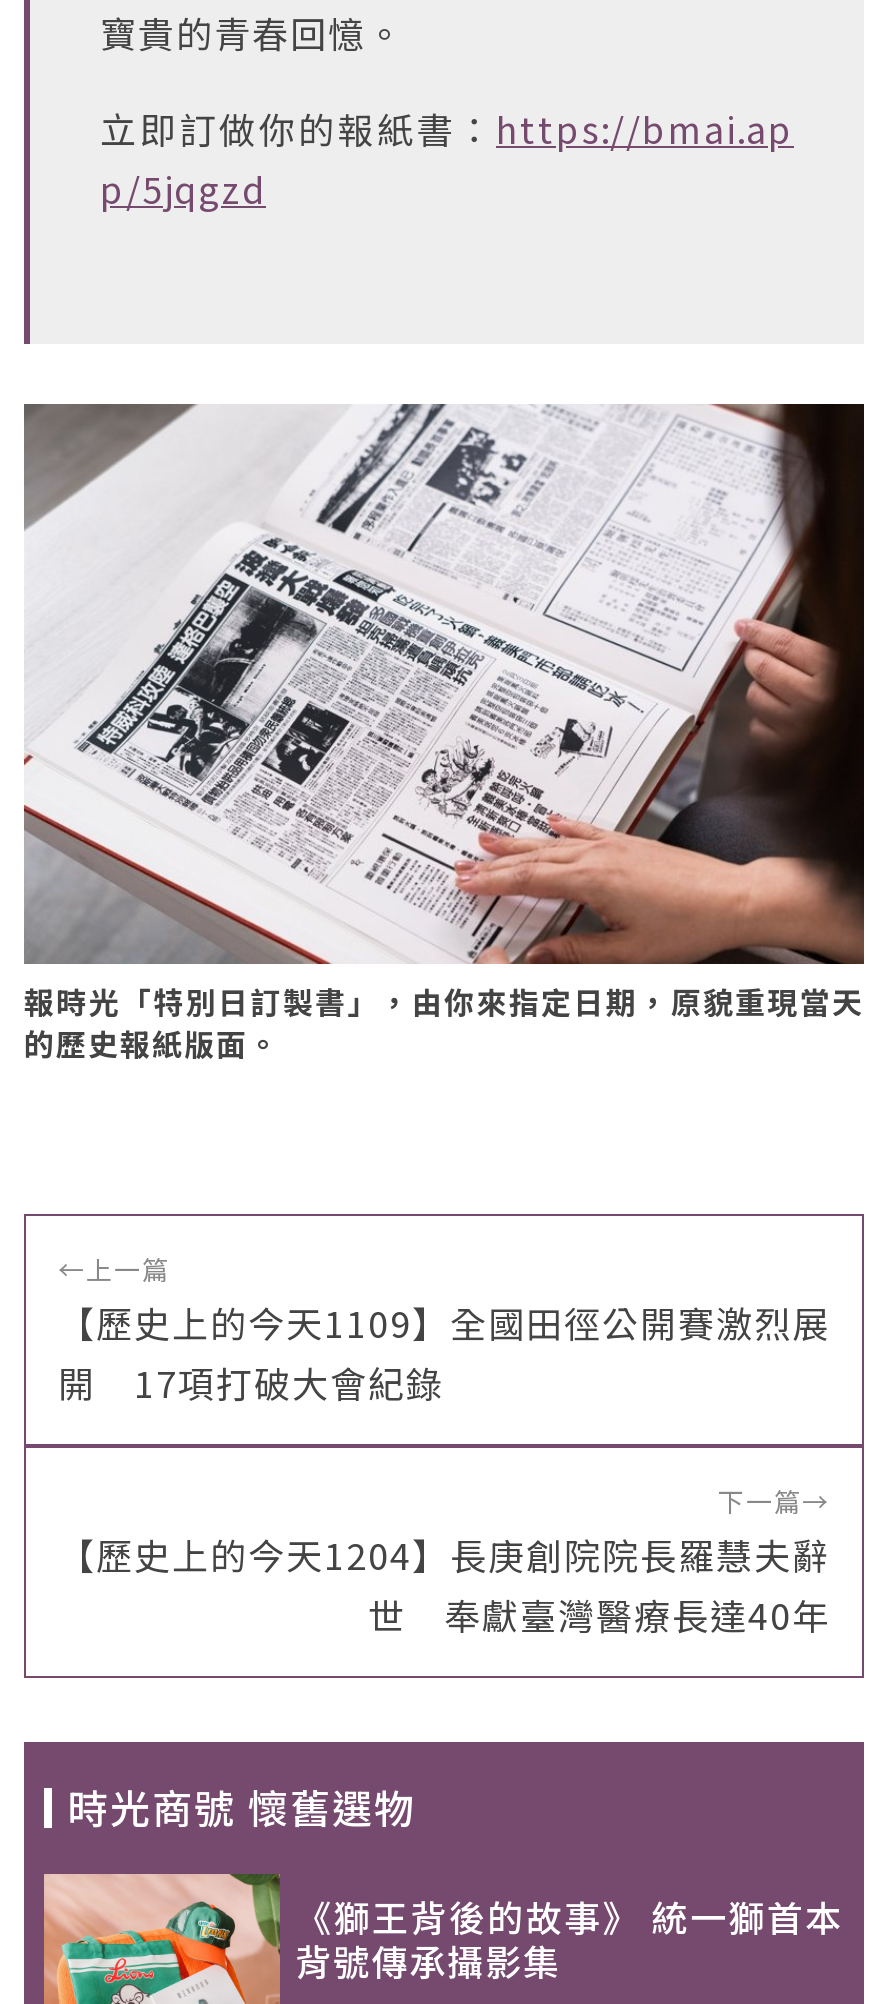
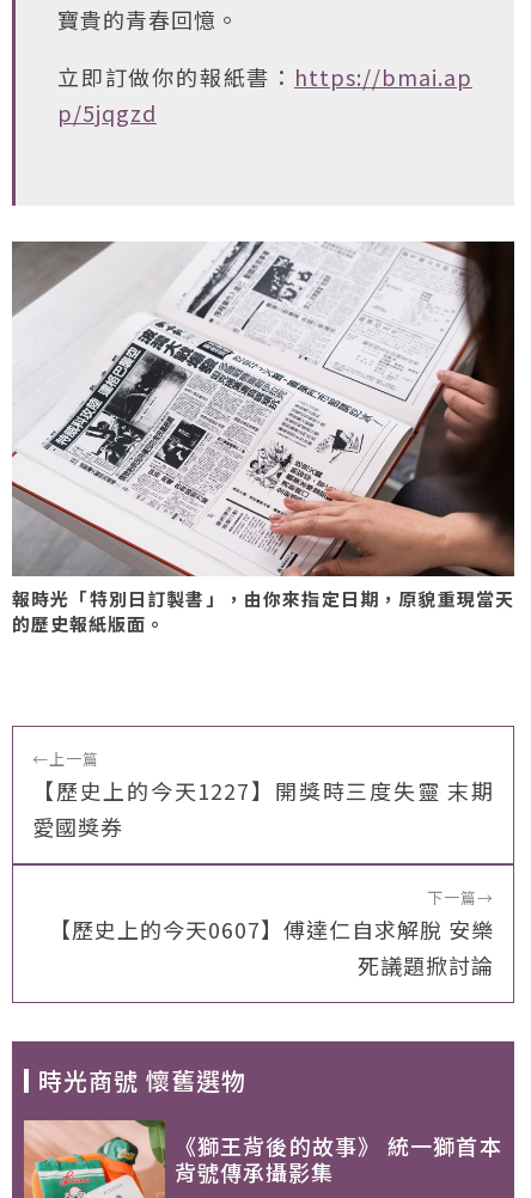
[58,1296,830,1408] 【歷史上的今天1109】全國田徑公開賽激烈展 | 開 17項打破大會紀錄 -> [32,775,494,842] 【歷史上的今天1227】開獎時三度失靈 末期 | 愛國獎券
[58,1528,830,1640] 【歷史上的今天1204】長庚創院院長羅慧夫辭 | 世 奉獻臺灣醫療長達40年 -> [49,914,494,981] 【歷史上的今天0607】傅達仁自求解脫 安樂 | 死議題掀討論

